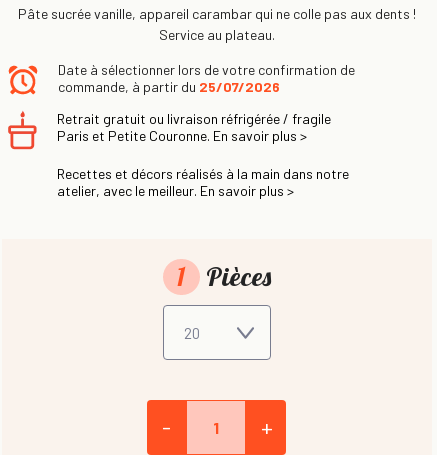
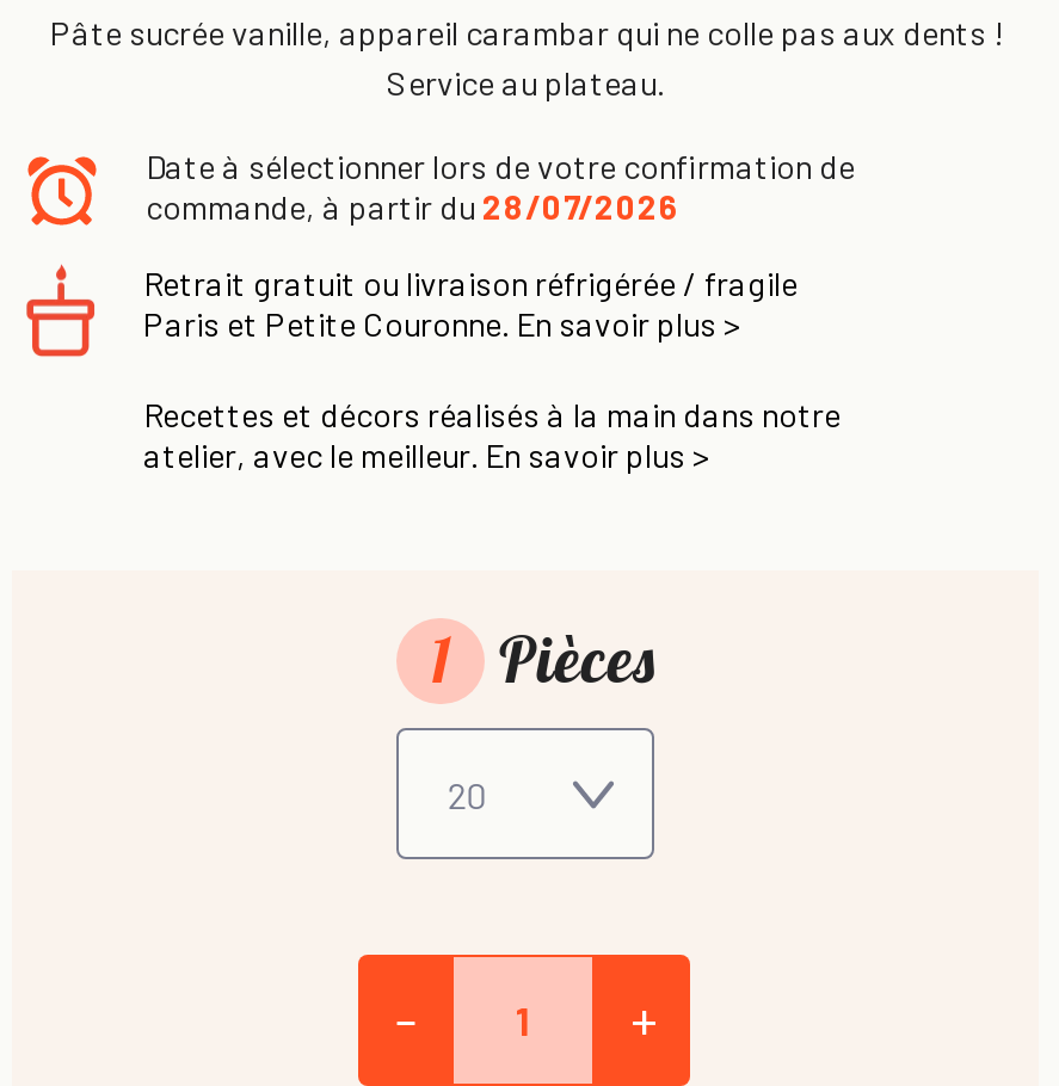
[58,77,280,94] commande, à partir du 25/07/2026 -> [146,185,678,226] commande, à partir du 28/07/2026

